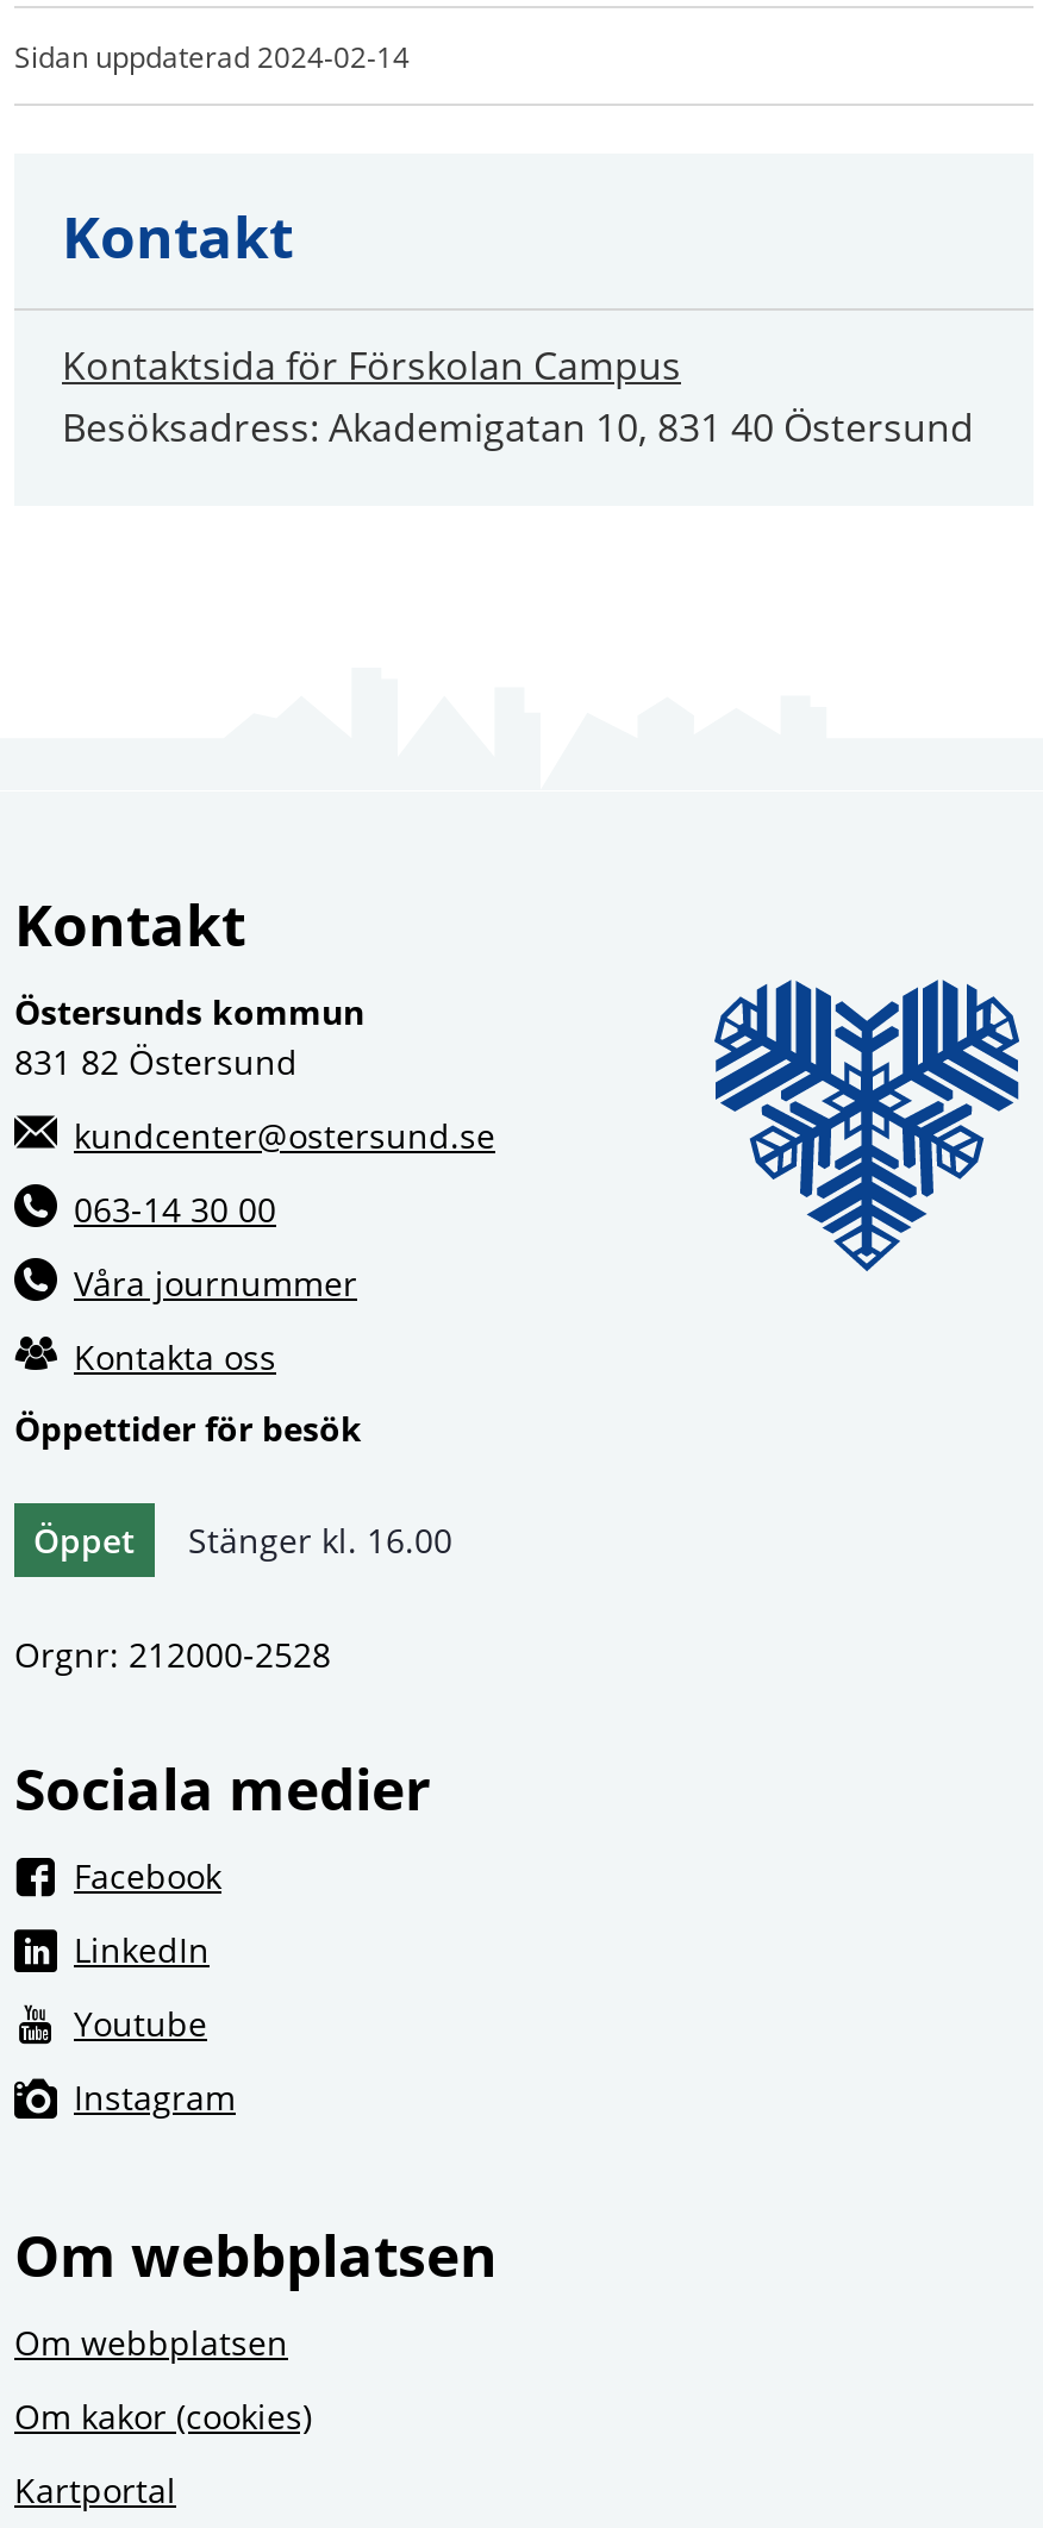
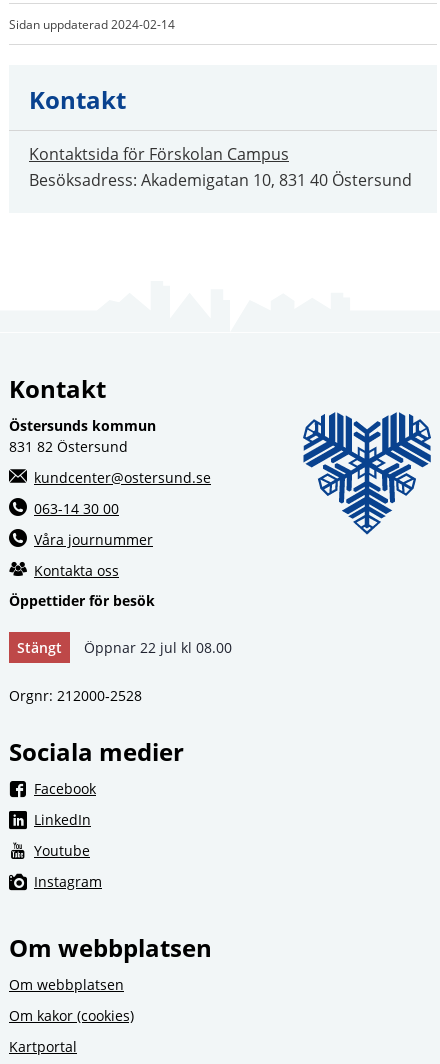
[33,1518,452,1563] Öppet | Stänger kl. 16.00 -> [17,638,232,657] Stängt | Öppnar 22 jul kl 08.00

